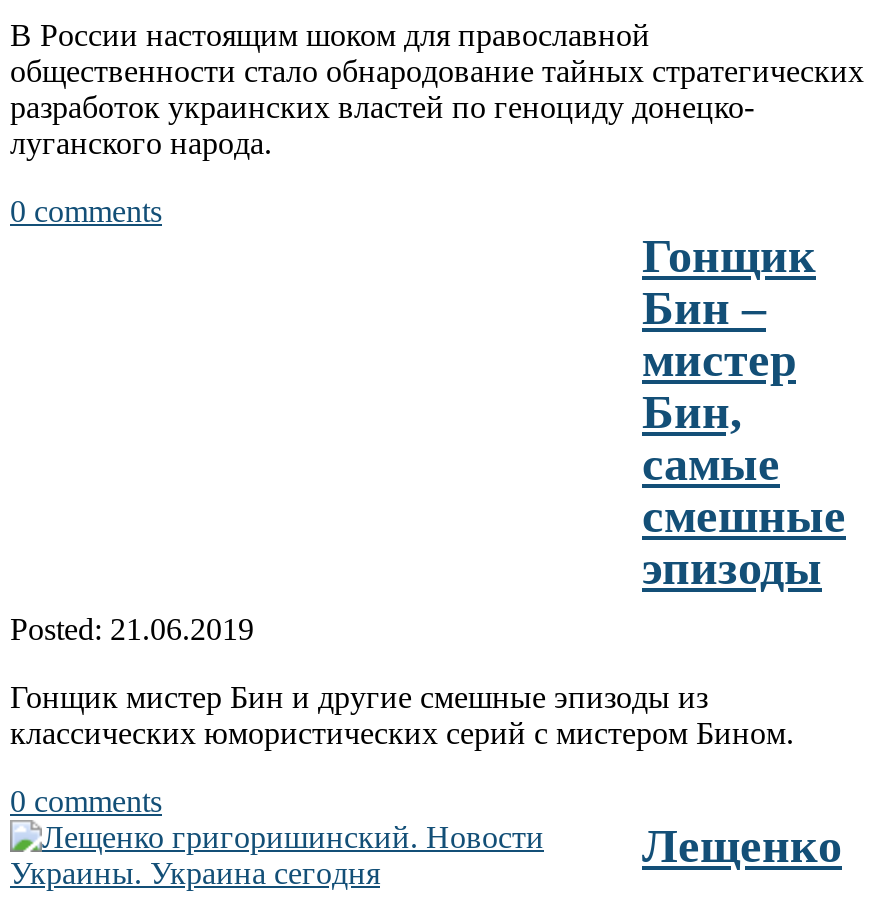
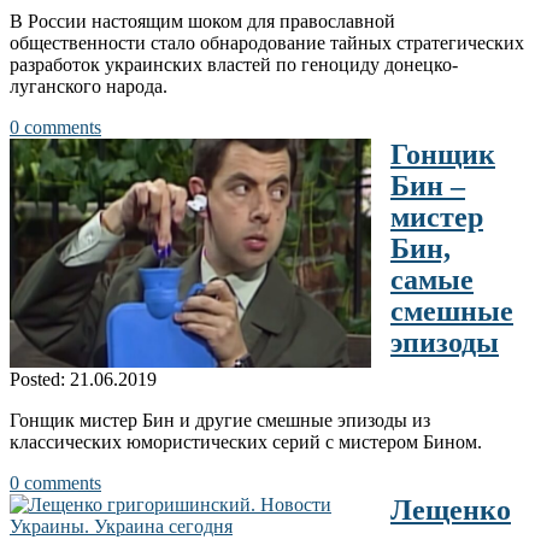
none -> [8,137,372,369] [image]

